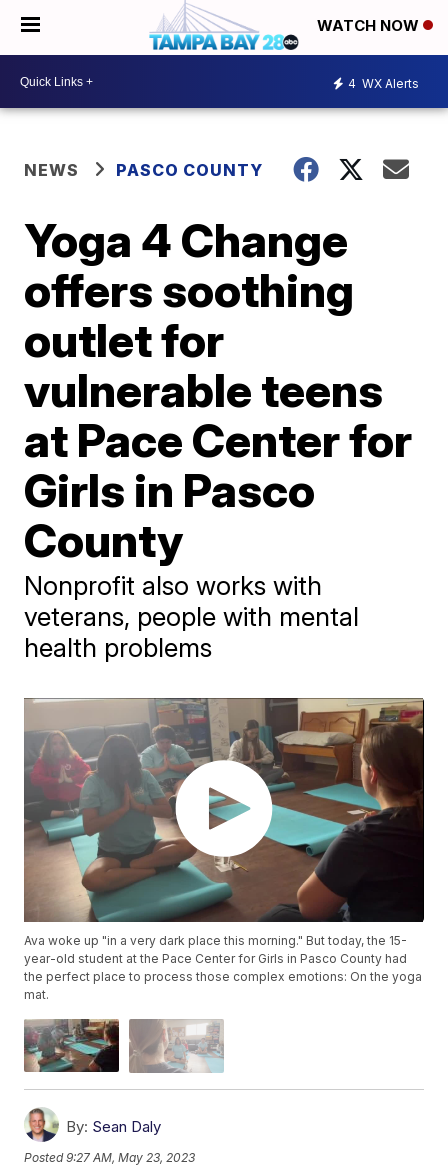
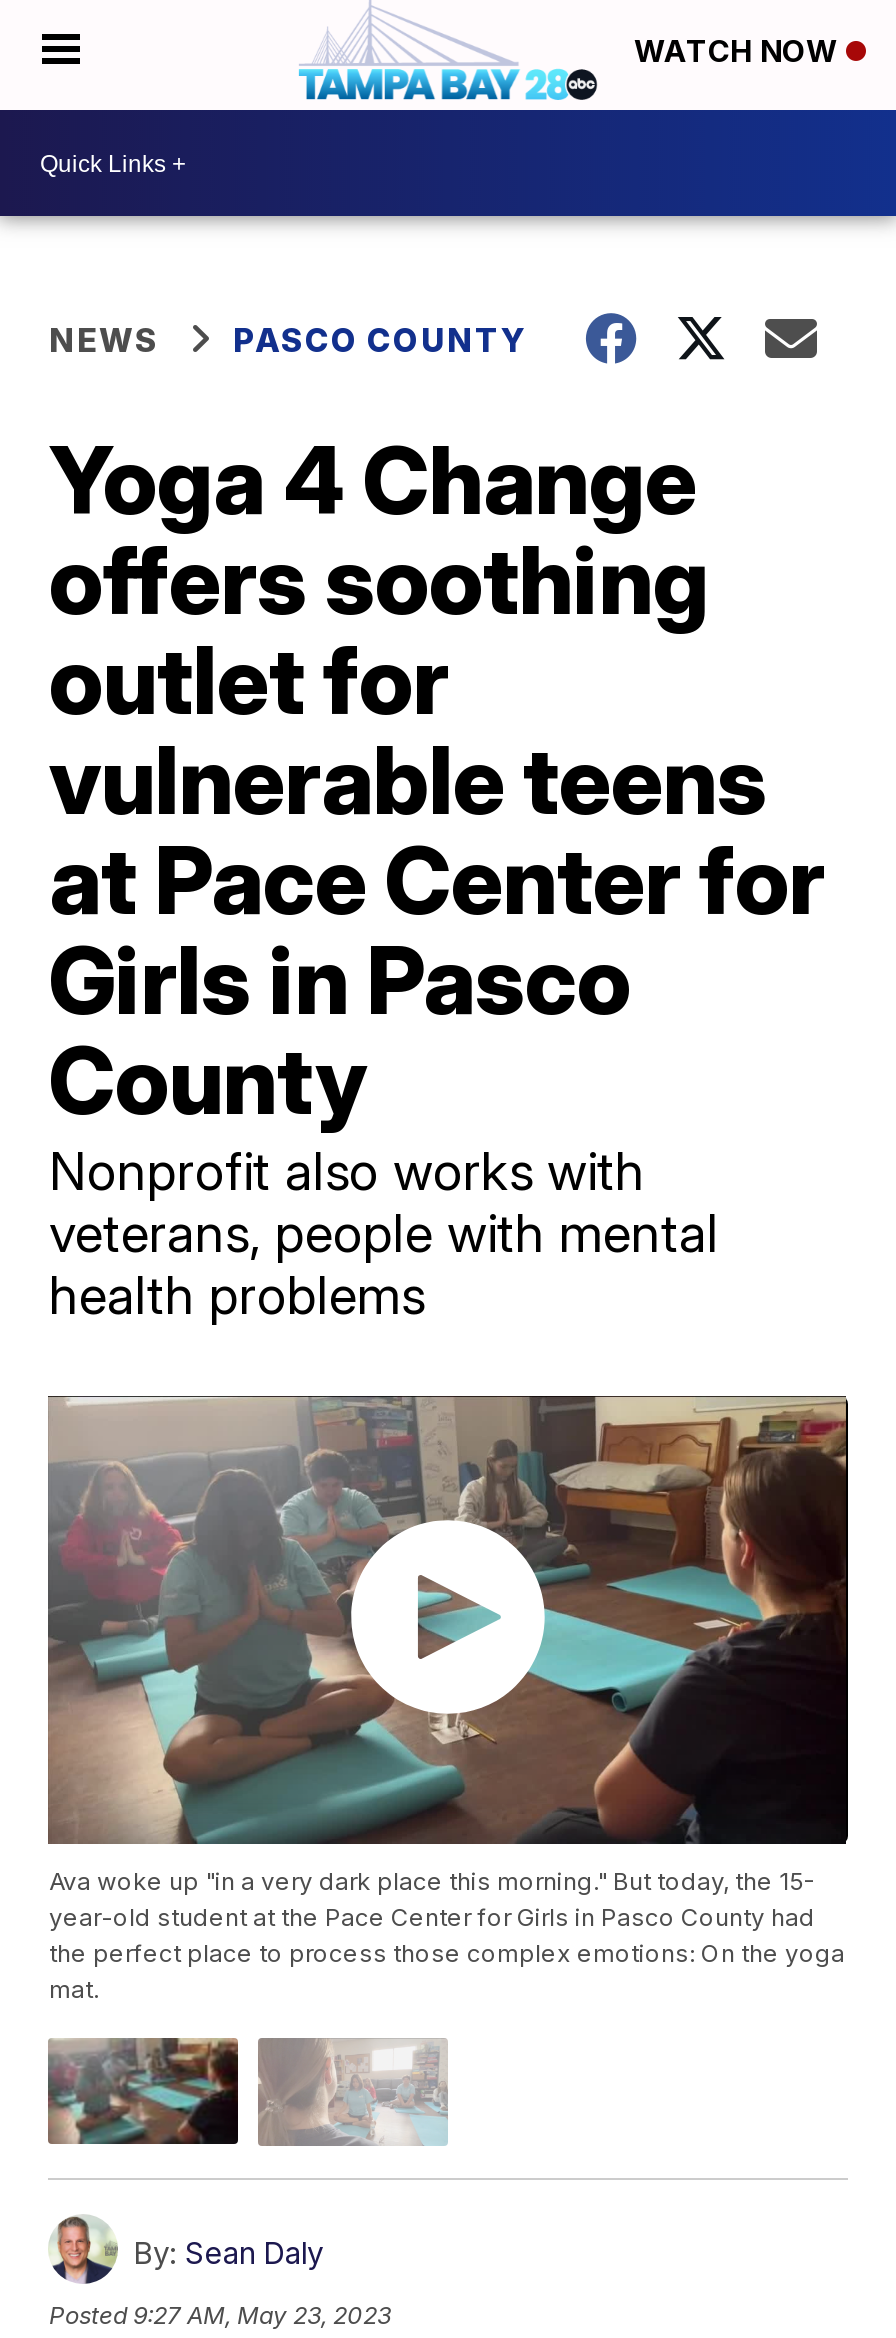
[348,75,419,90] 4 WX Alerts -> none

